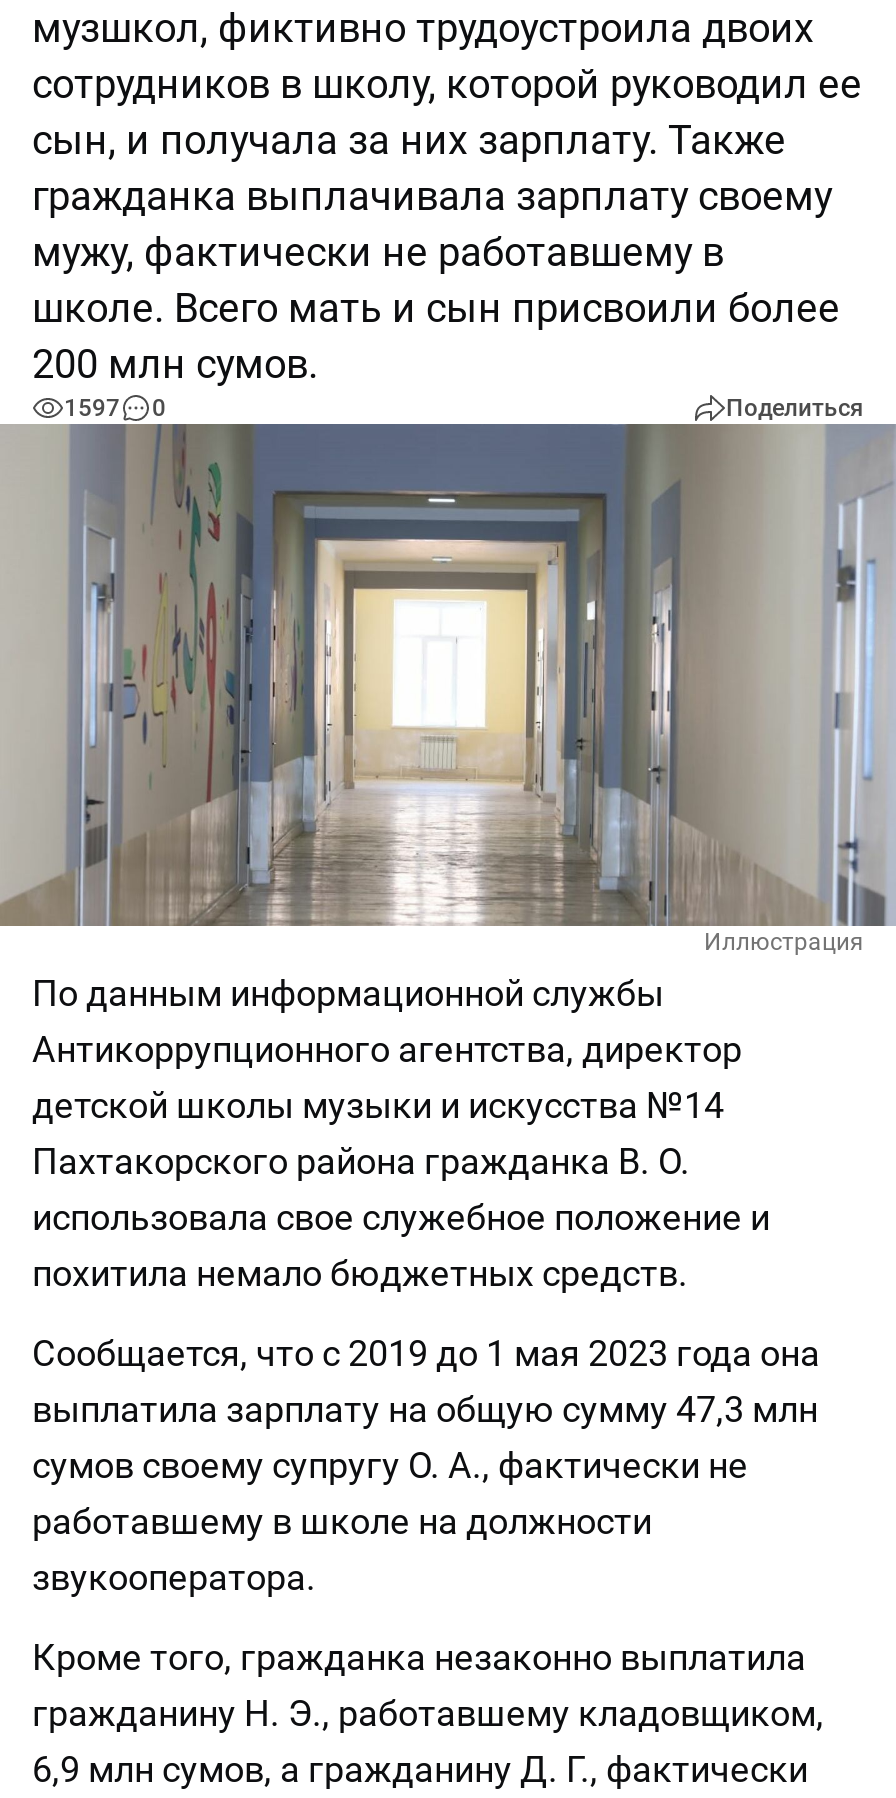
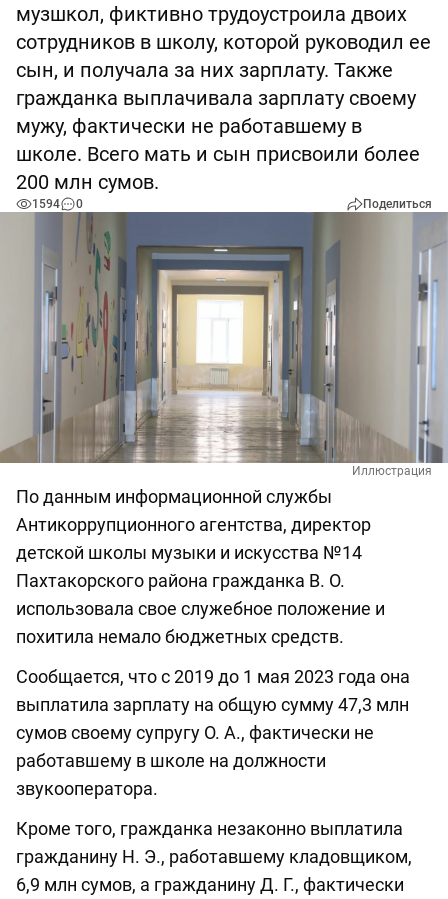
[64,394,166,422] 1597 0 -> [32,197,83,211] 1594 0

